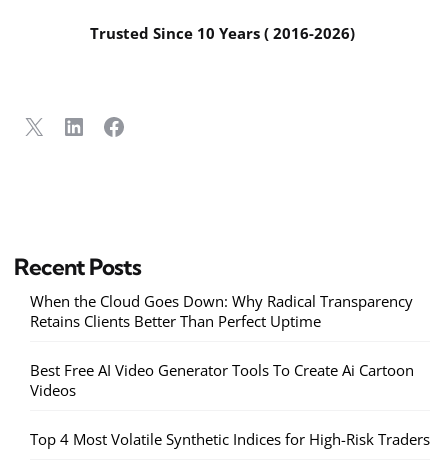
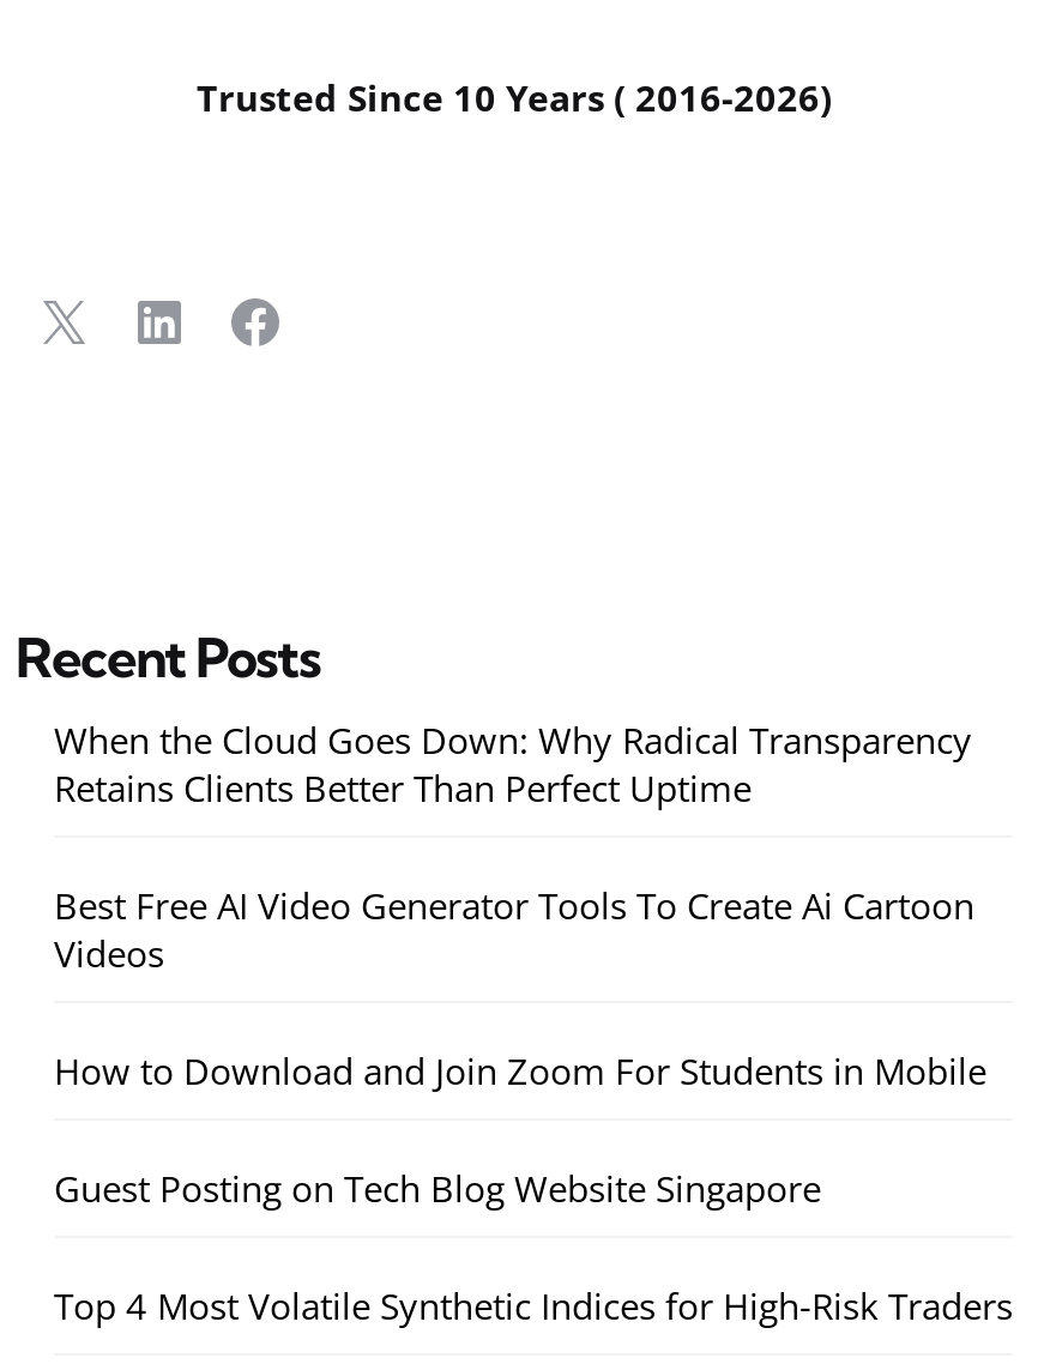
none -> [54,1046,986,1211] How to Download and Join Zoom For Students in Mobile | Guest Posting on Tech Blog Website Singapore

